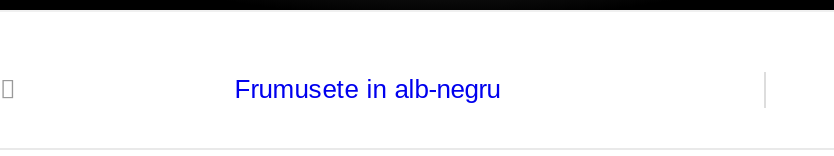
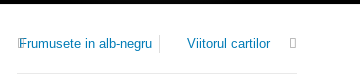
none -> [187,36,270,51] Viitorul cartilor

